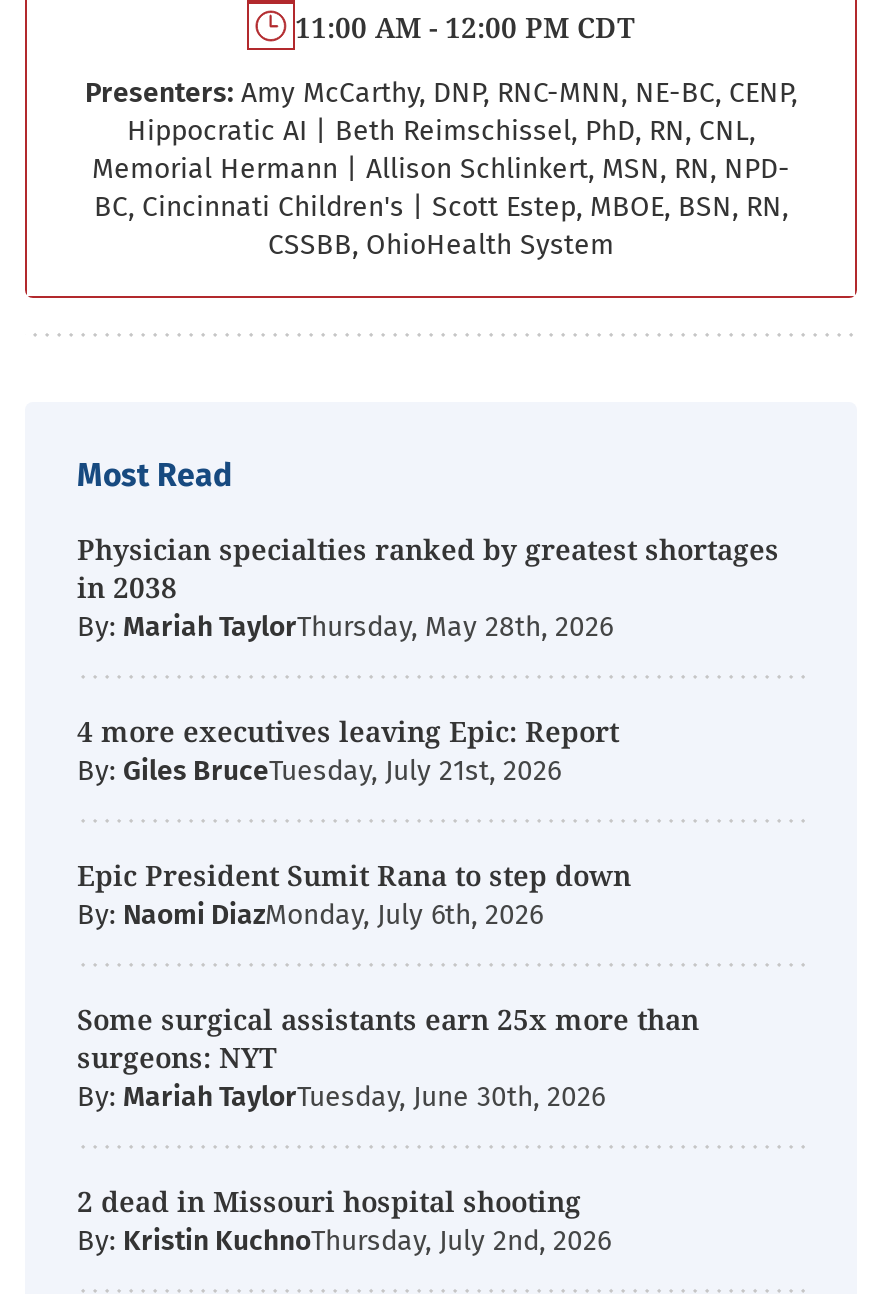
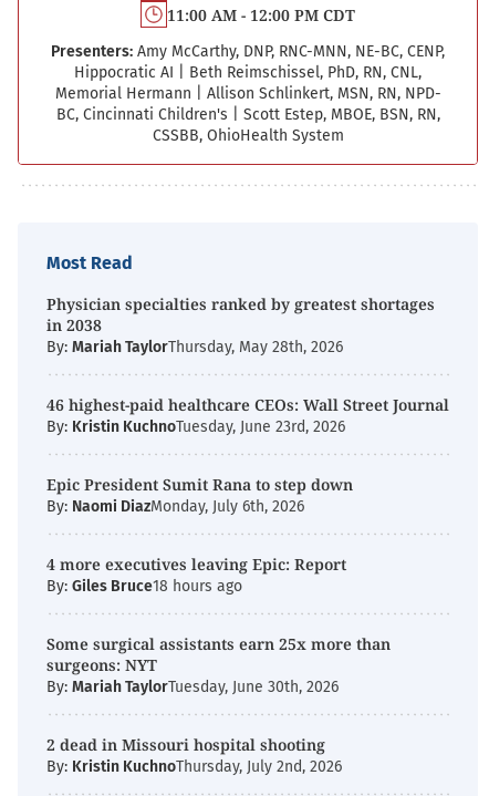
moved [77,712,619,750] -> [46,554,346,575]: 4 more executives leaving Epic: Report
[77,754,561,788] By: Giles BruceTuesday, July 21st, 2026 -> [46,394,449,436] 46 highest-paid healthcare CEOs: Wall Street Journal | By: Kristin KuchnoTuesday, June 23rd, 2026
none -> [46,577,242,596] By: Giles Bruce18 hours ago

